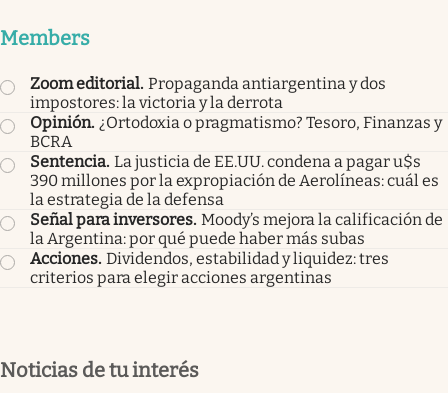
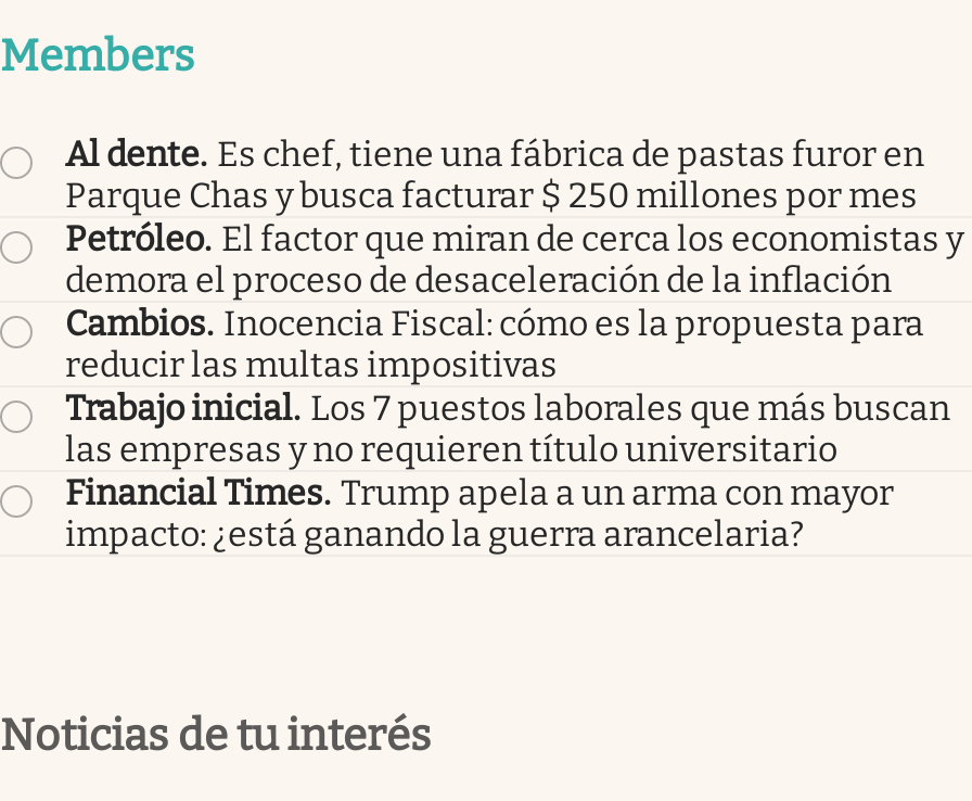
[30,74,443,287] Zoom editorial. Propaganda antiargentina y dos | impostores: la victoria y la derrota | Opinión. ¿Ortodoxia o pragmatismo? Tesoro, Finanzas y | BCRA | Sentencia. La justicia de EE.UU. condena a pagar u$s | 390 millones por la expropiación de Aerolíneas: cuál es | la estrategia de la defensa | Señal para inversores. Moody’s mejora la calificación de | la Argentina: por qué puede haber más subas | Acciones. Dividendos, estabilidad y liquidez: tres | criterios para elegir acciones argentinas -> [65,133,963,554] Al dente. Es chef, tiene una fábrica de pastas furor en | Parque Chas y busca facturar $ 250 millones por mes | Petróleo. El factor que miran de cerca los economistas y | demora el proceso de desaceleración de la inflación | Cambios. Inocencia Fiscal: cómo es la propuesta para | reducir las multas impositivas | Trabajo inicial. Los 7 puestos laborales que más buscan | las empresas y no requieren título universitario | Financial Times. Trump apela a un arma con mayor | impacto: ¿está ganando la guerra arancelaria?

